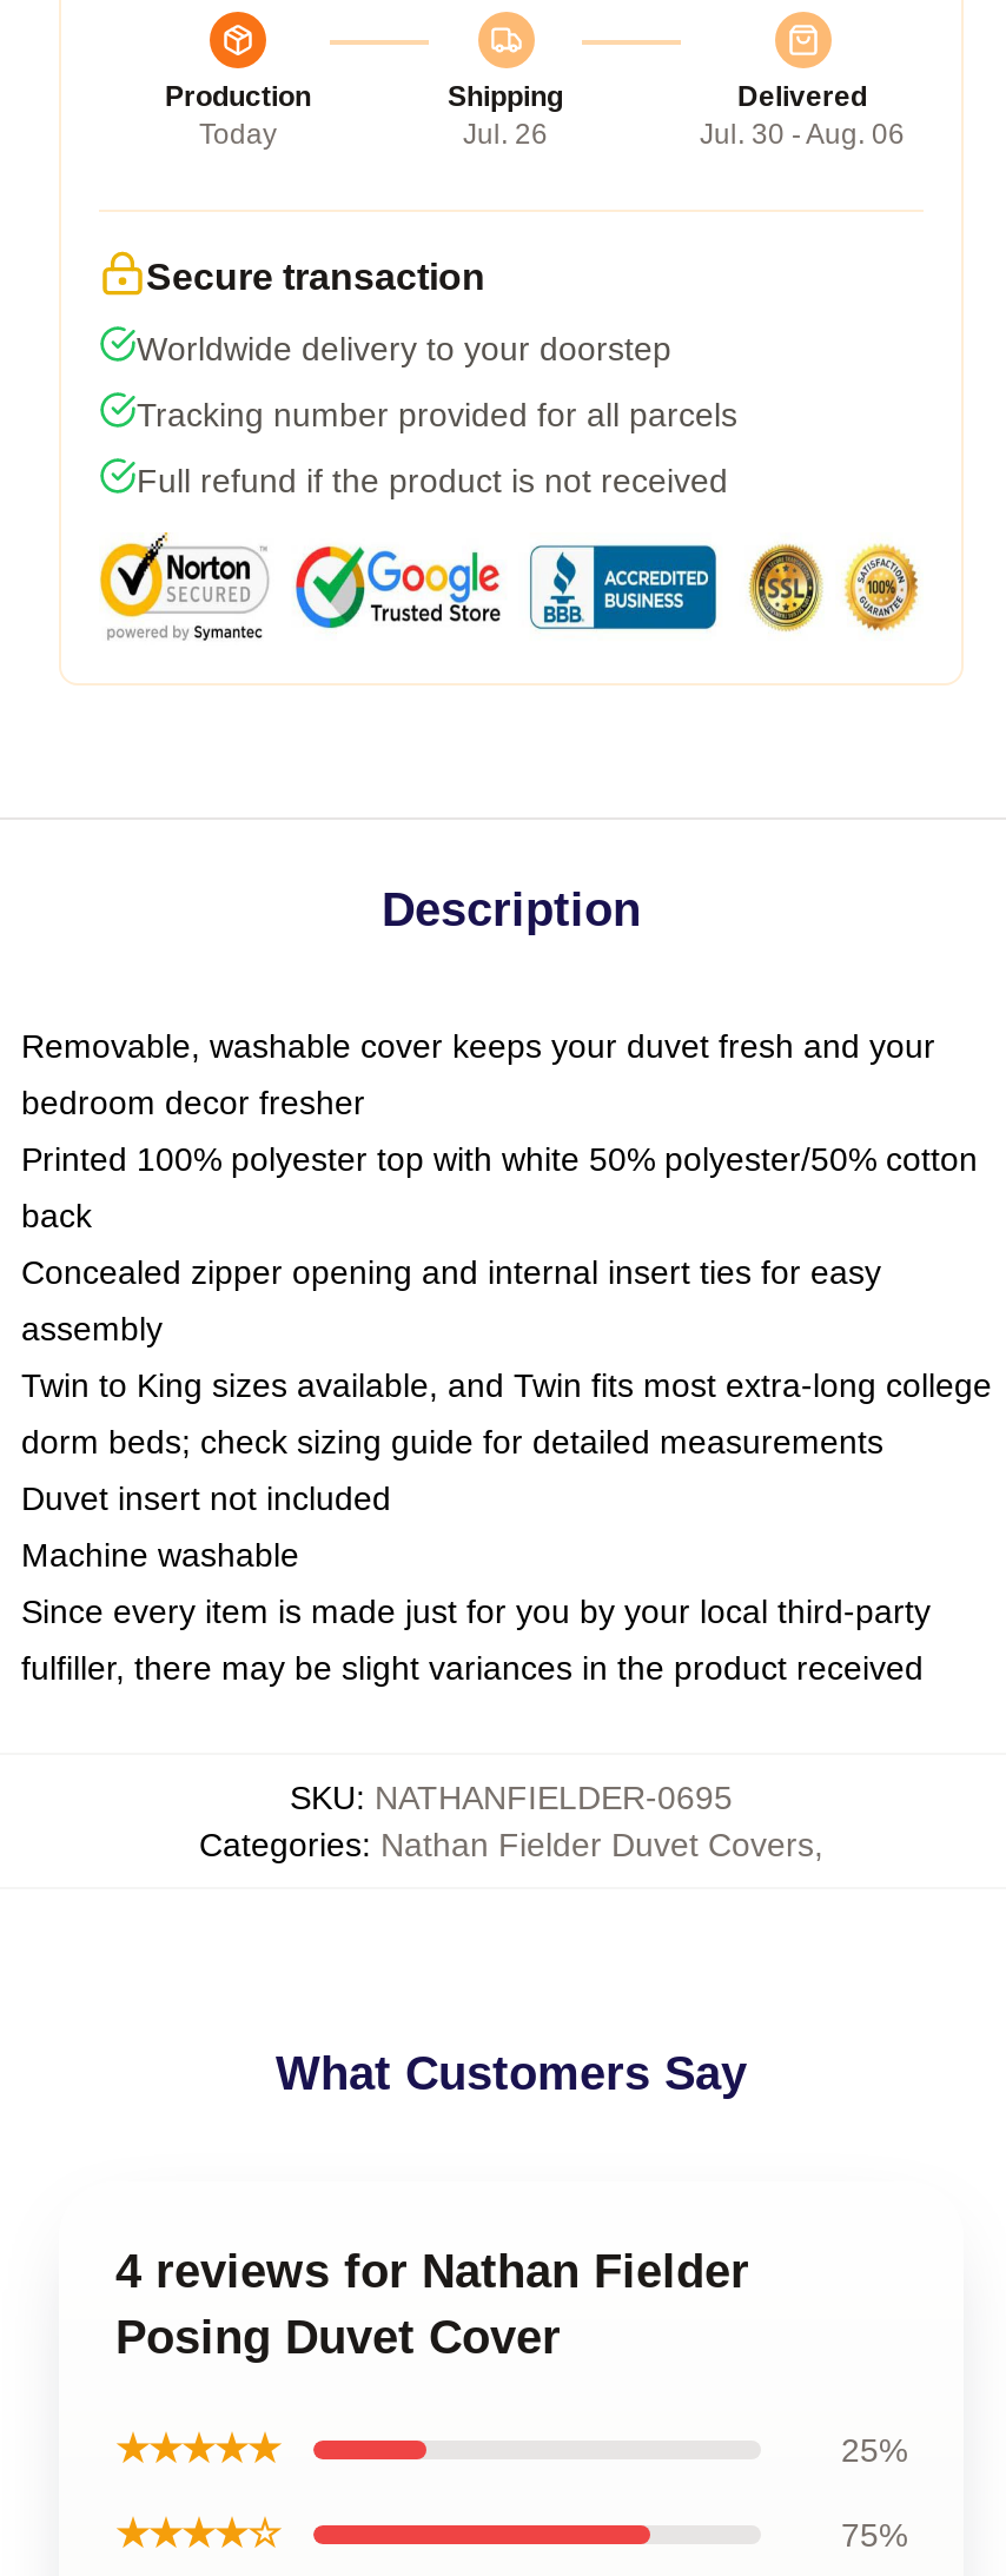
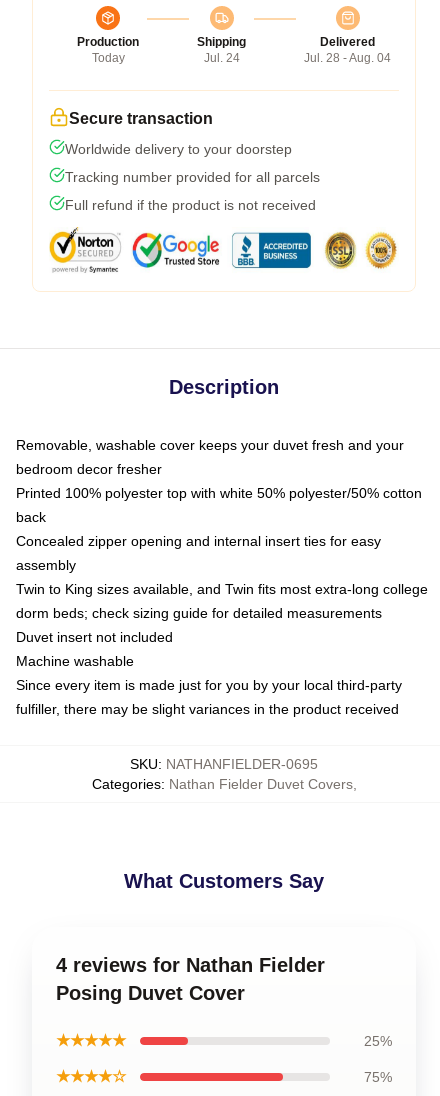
[463,117,548,150] Jul. 26 -> [203,51,239,65] Jul. 24
[700,117,905,150] Jul. 30 - Aug. 06 -> [304,51,391,65] Jul. 28 - Aug. 04

